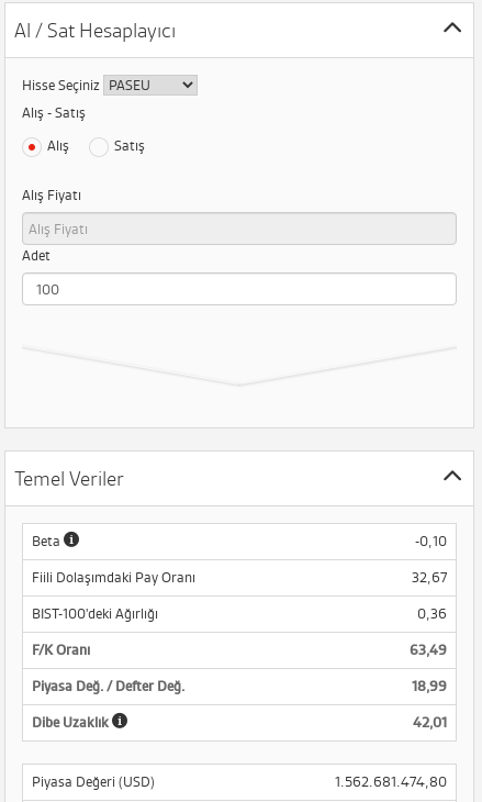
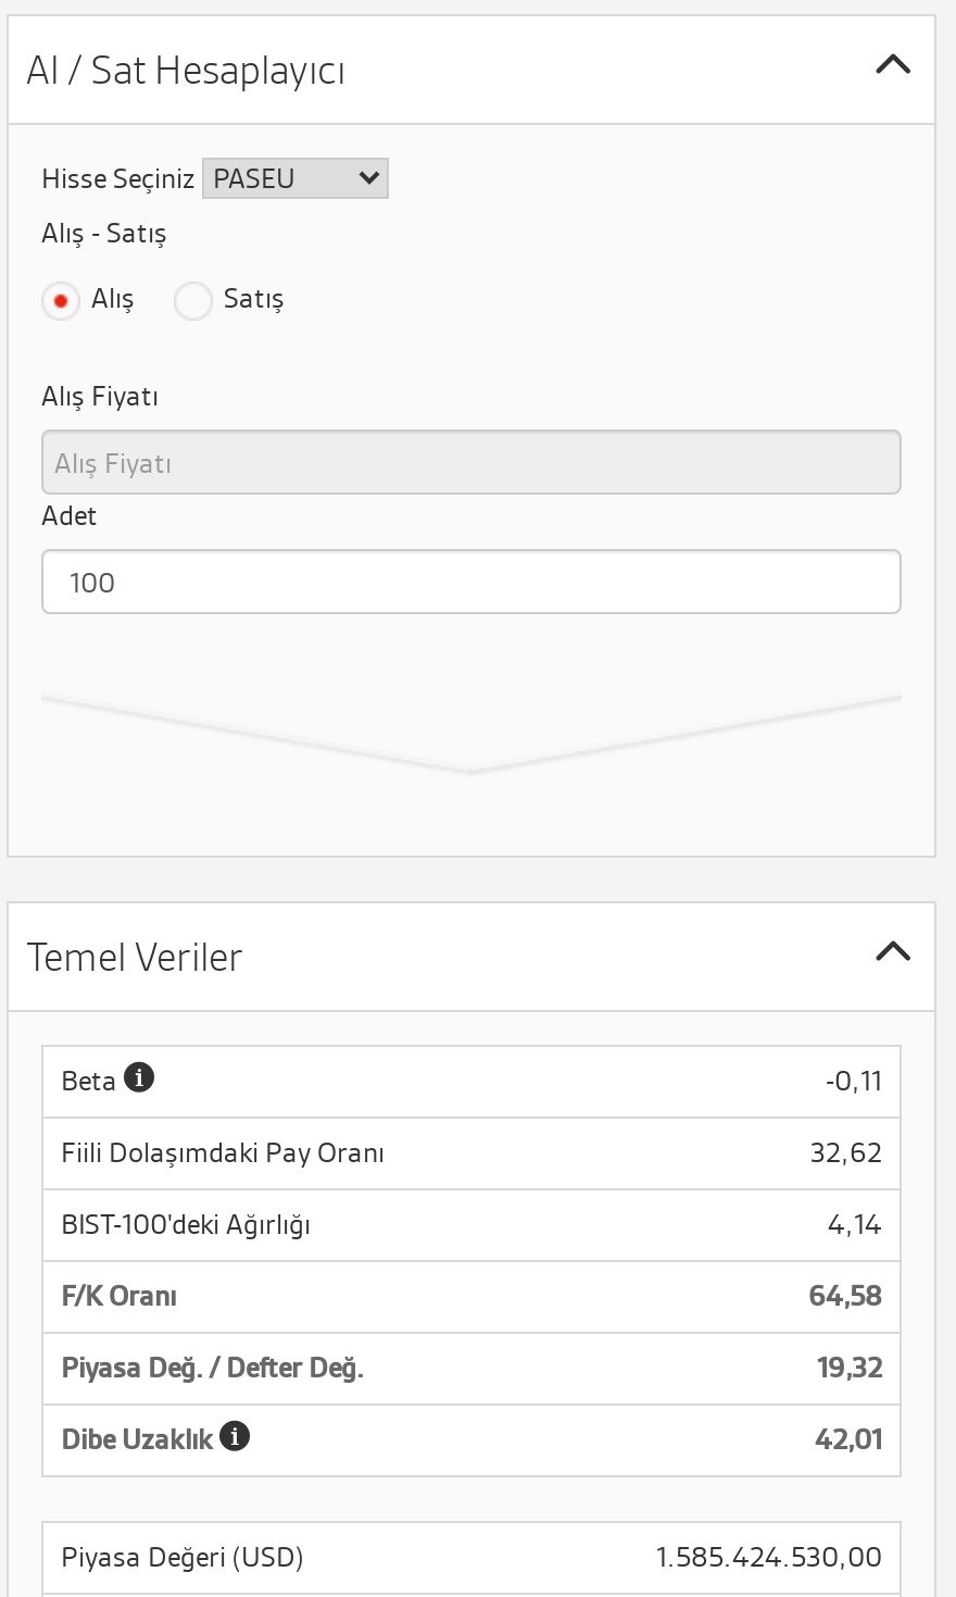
[415,533,447,549] -0,10 -> [826,1064,882,1097] -0,11
[412,569,447,586] 32,67 -> [810,1136,882,1169] 32,62
[417,605,447,622] 0,36 -> [828,1208,882,1240] 4,14
[410,642,447,659] 63,49 -> [808,1280,882,1314] 64,58
[412,678,447,695] 18,99 -> [817,1351,882,1386] 19,32
[335,773,447,790] 1.562.681.474,80 -> [656,1540,882,1573] 1.585.424.530,00

